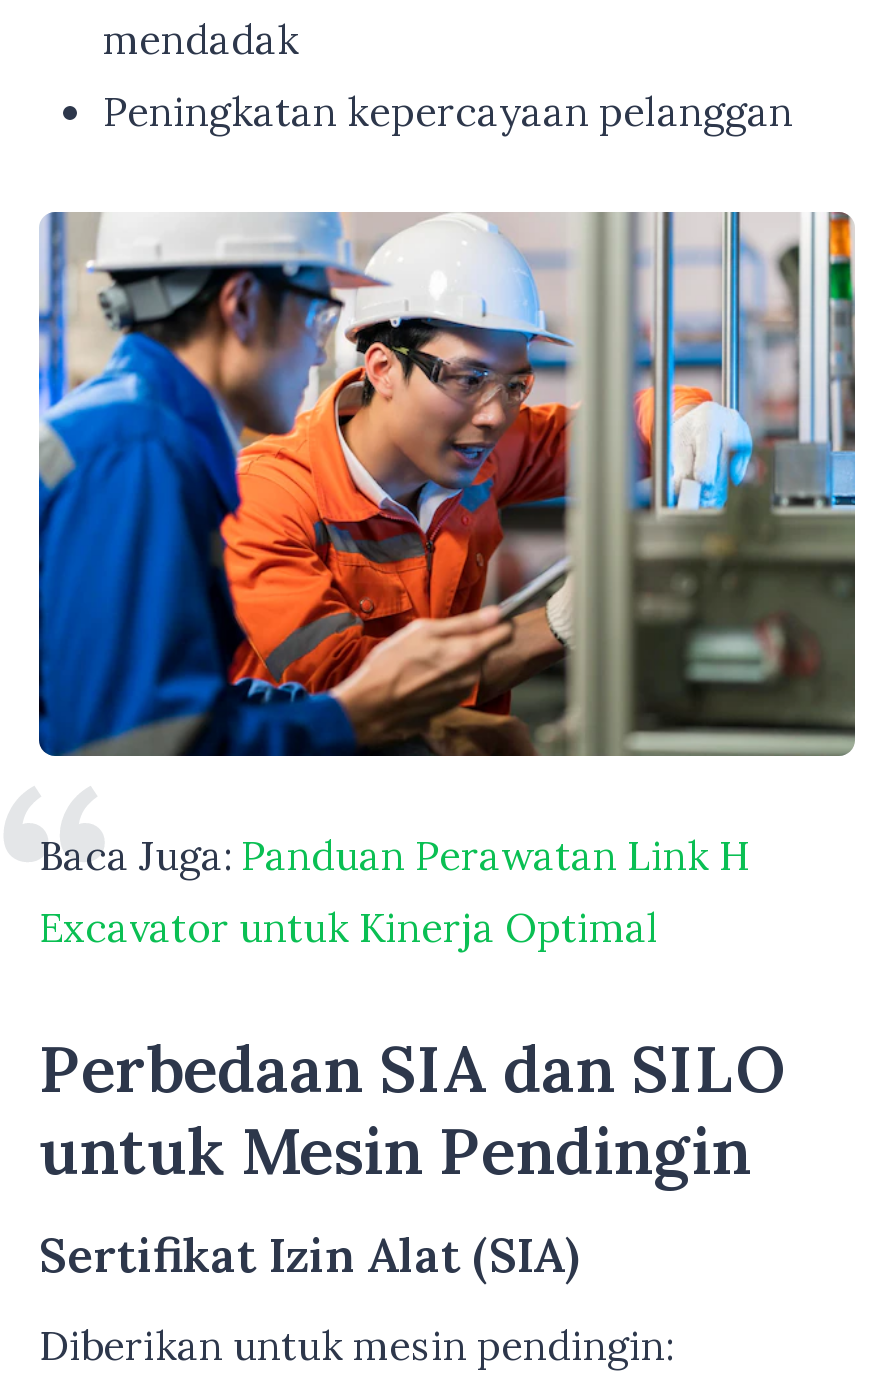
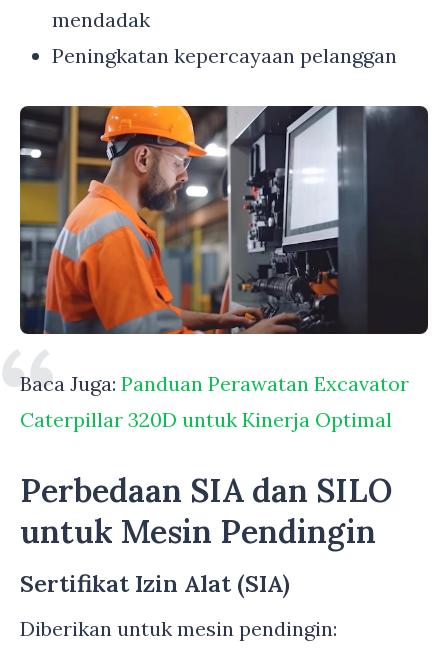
[37,210,857,952] [image] | Baca Juga: Panduan Perawatan Link H | Excavator untuk Kinerja Optimal -> [19,105,429,432] [image] | Baca Juga: Panduan Perawatan Excavator | Caterpillar 320D untuk Kinerja Optimal

